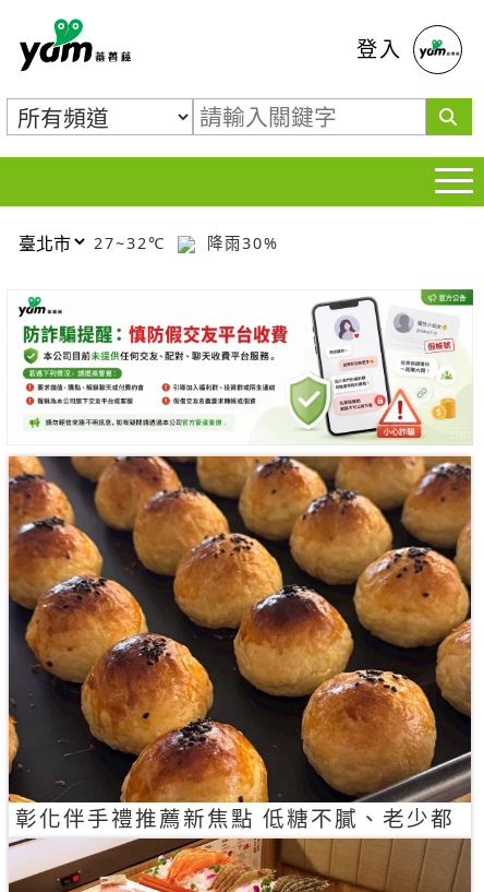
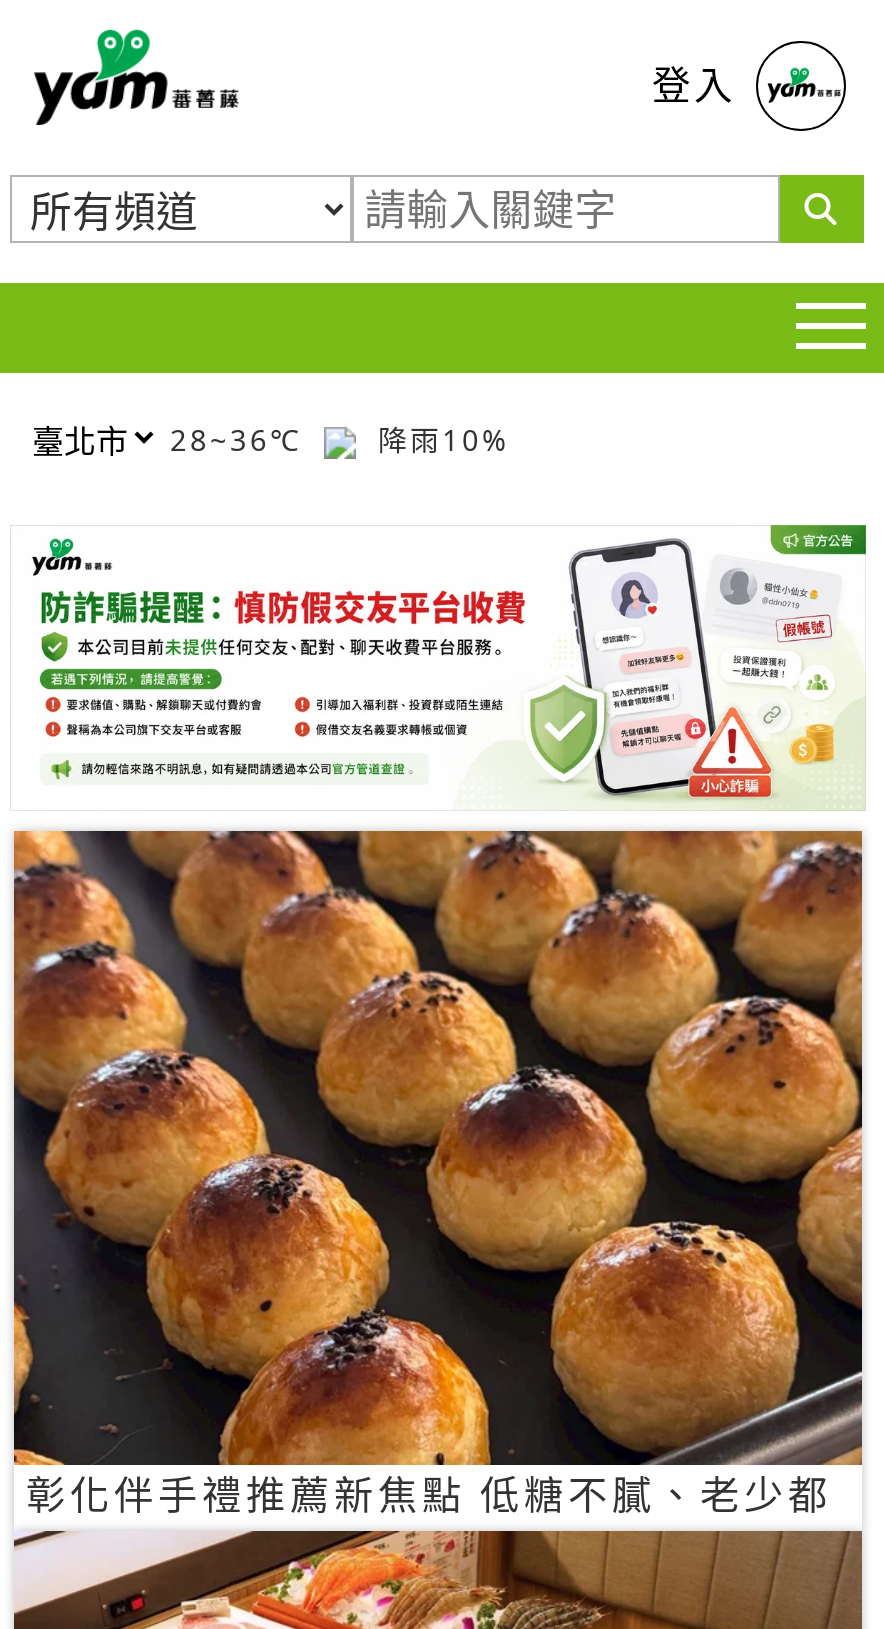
[94,232,172,253] 27~32℃ -> [170,420,314,458] 28~36℃
[201,232,279,253] 降雨30% -> [366,420,510,458] 降雨10%

